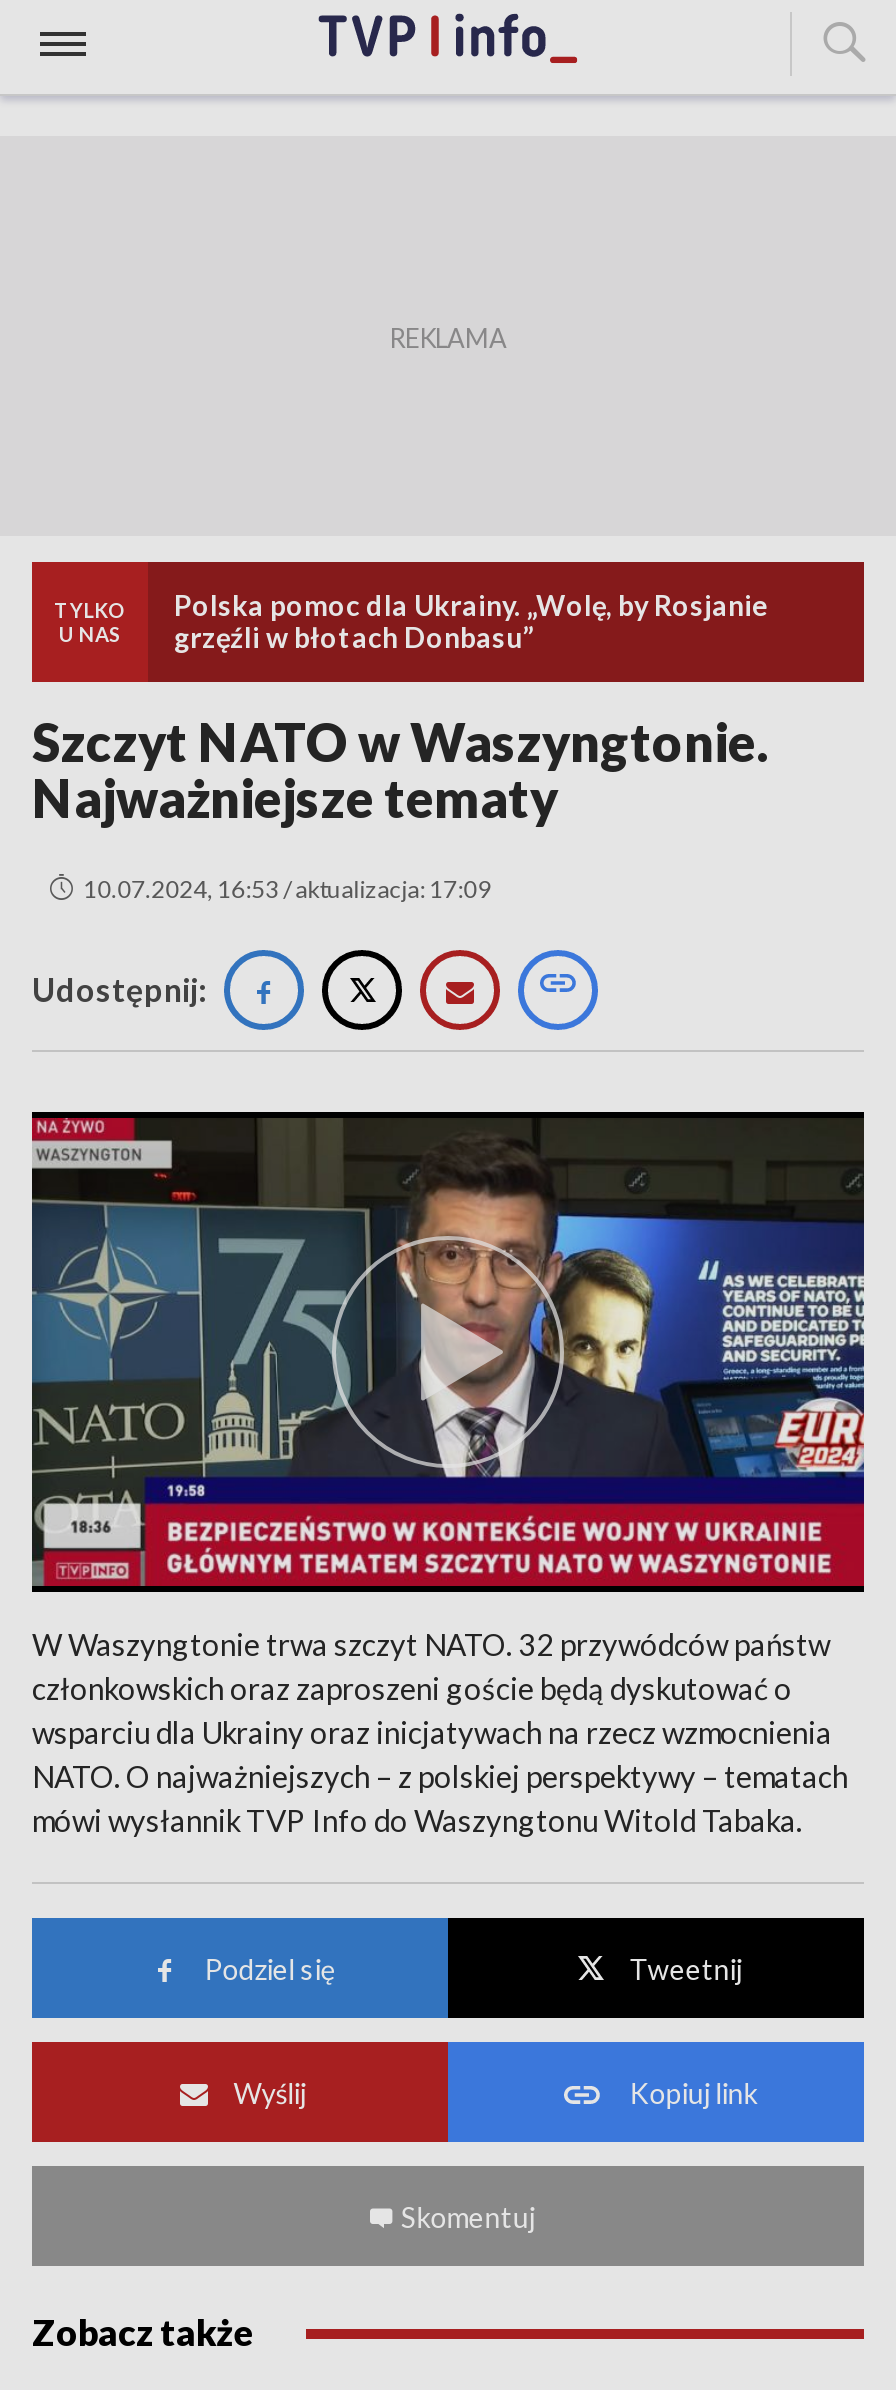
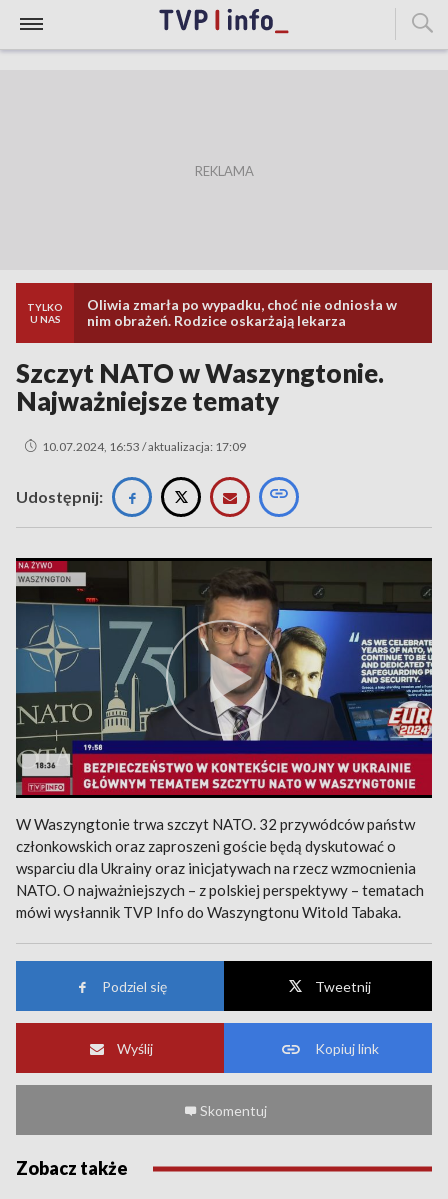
[174,588,768,654] Polska pomoc dla Ukrainy. „Wolę, by Rosjanie | grzęźli w błotach Donbasu” -> [87,296,397,329] Oliwia zmarła po wypadku, choć nie odniosła w | nim obrażeń. Rodzice oskarżają lekarza

